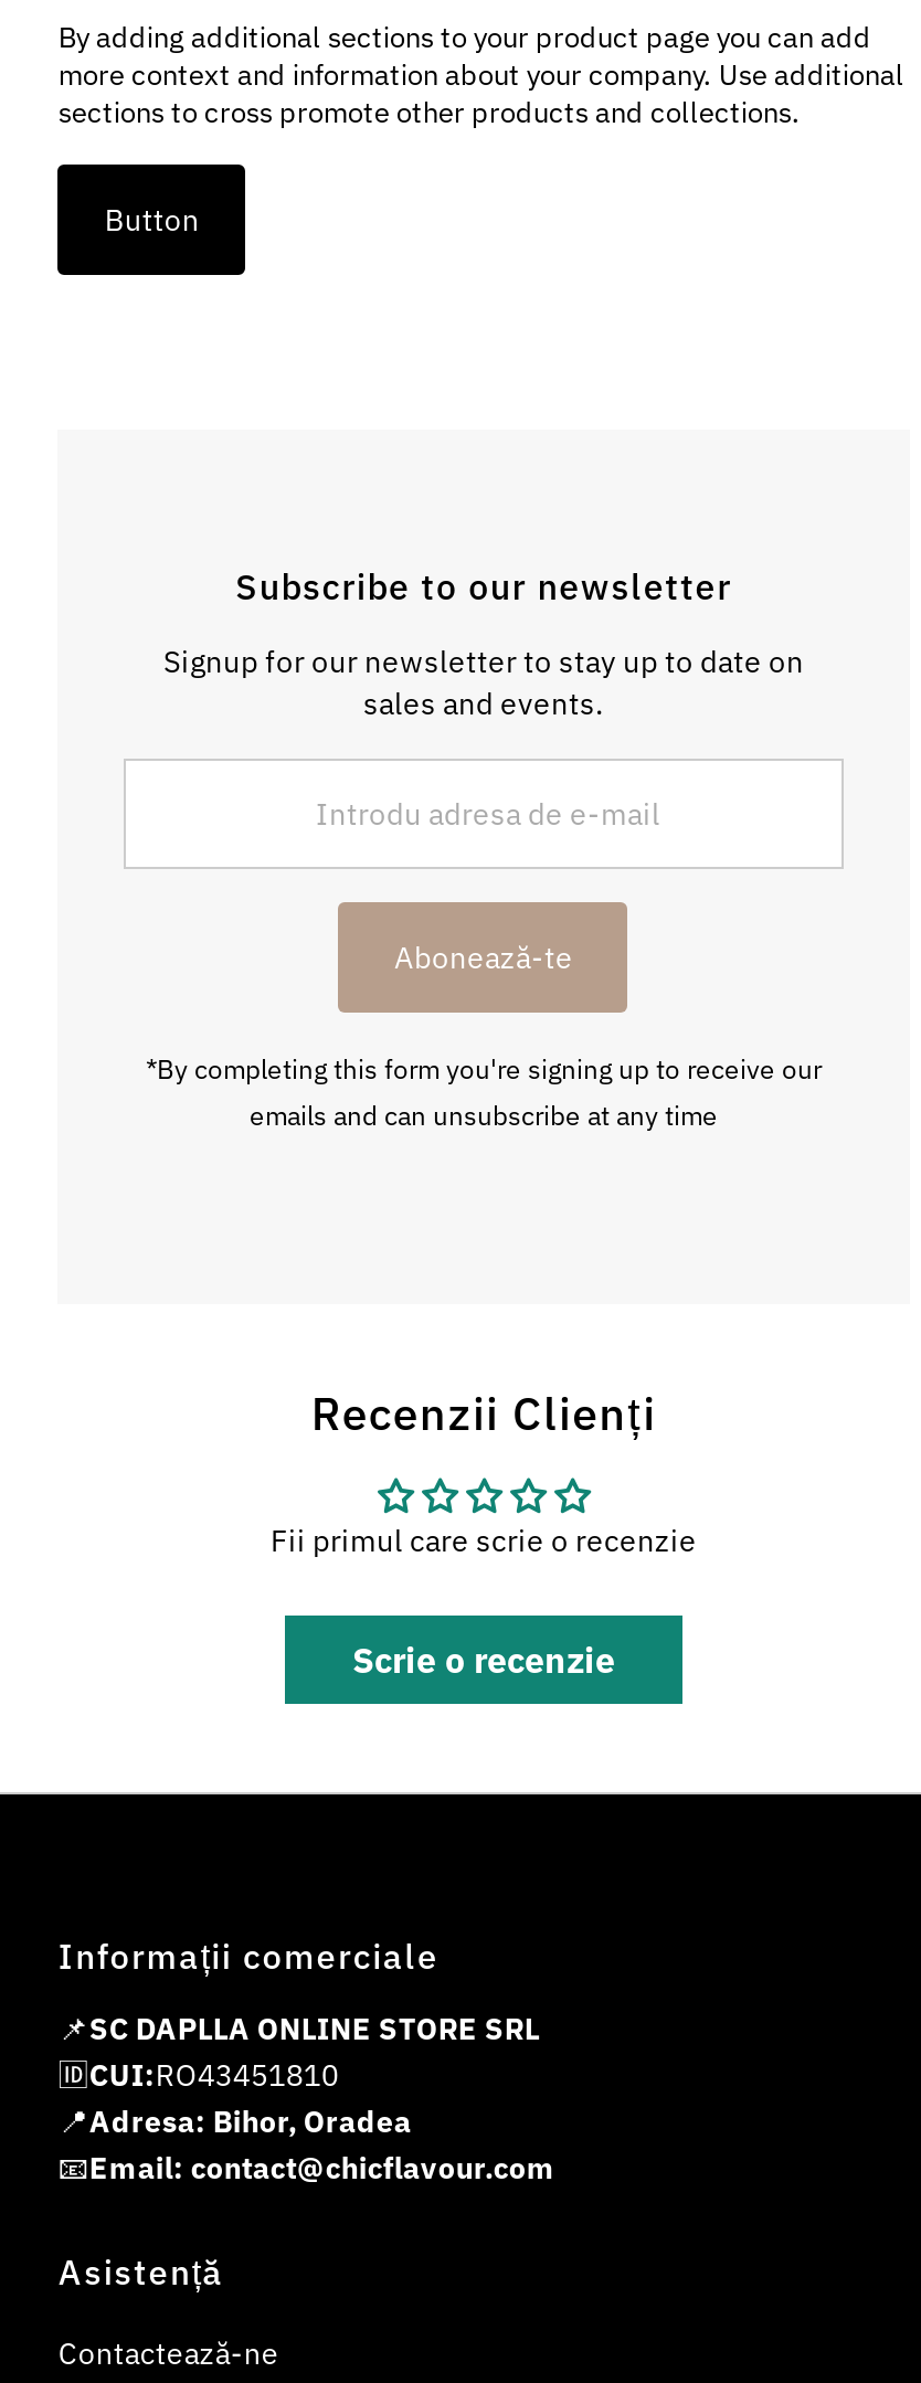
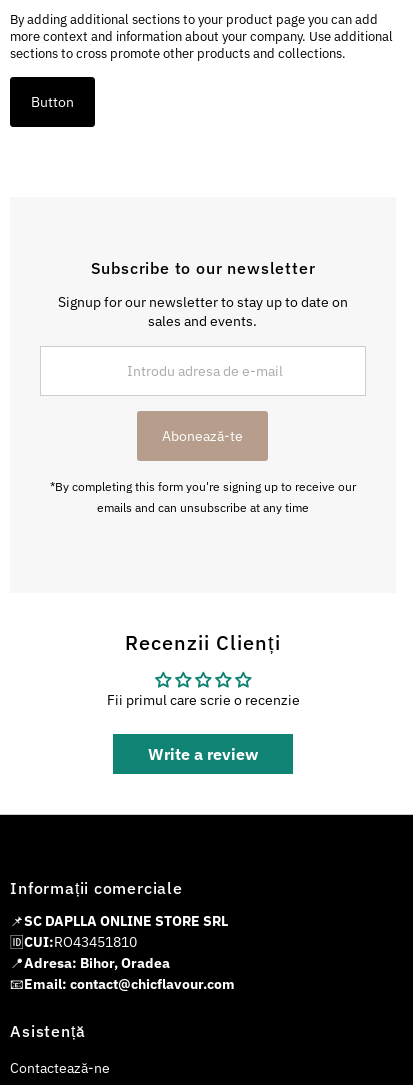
[352,1638,615,1682] Scrie o recenzie -> [148,744,258,764] Write a review

